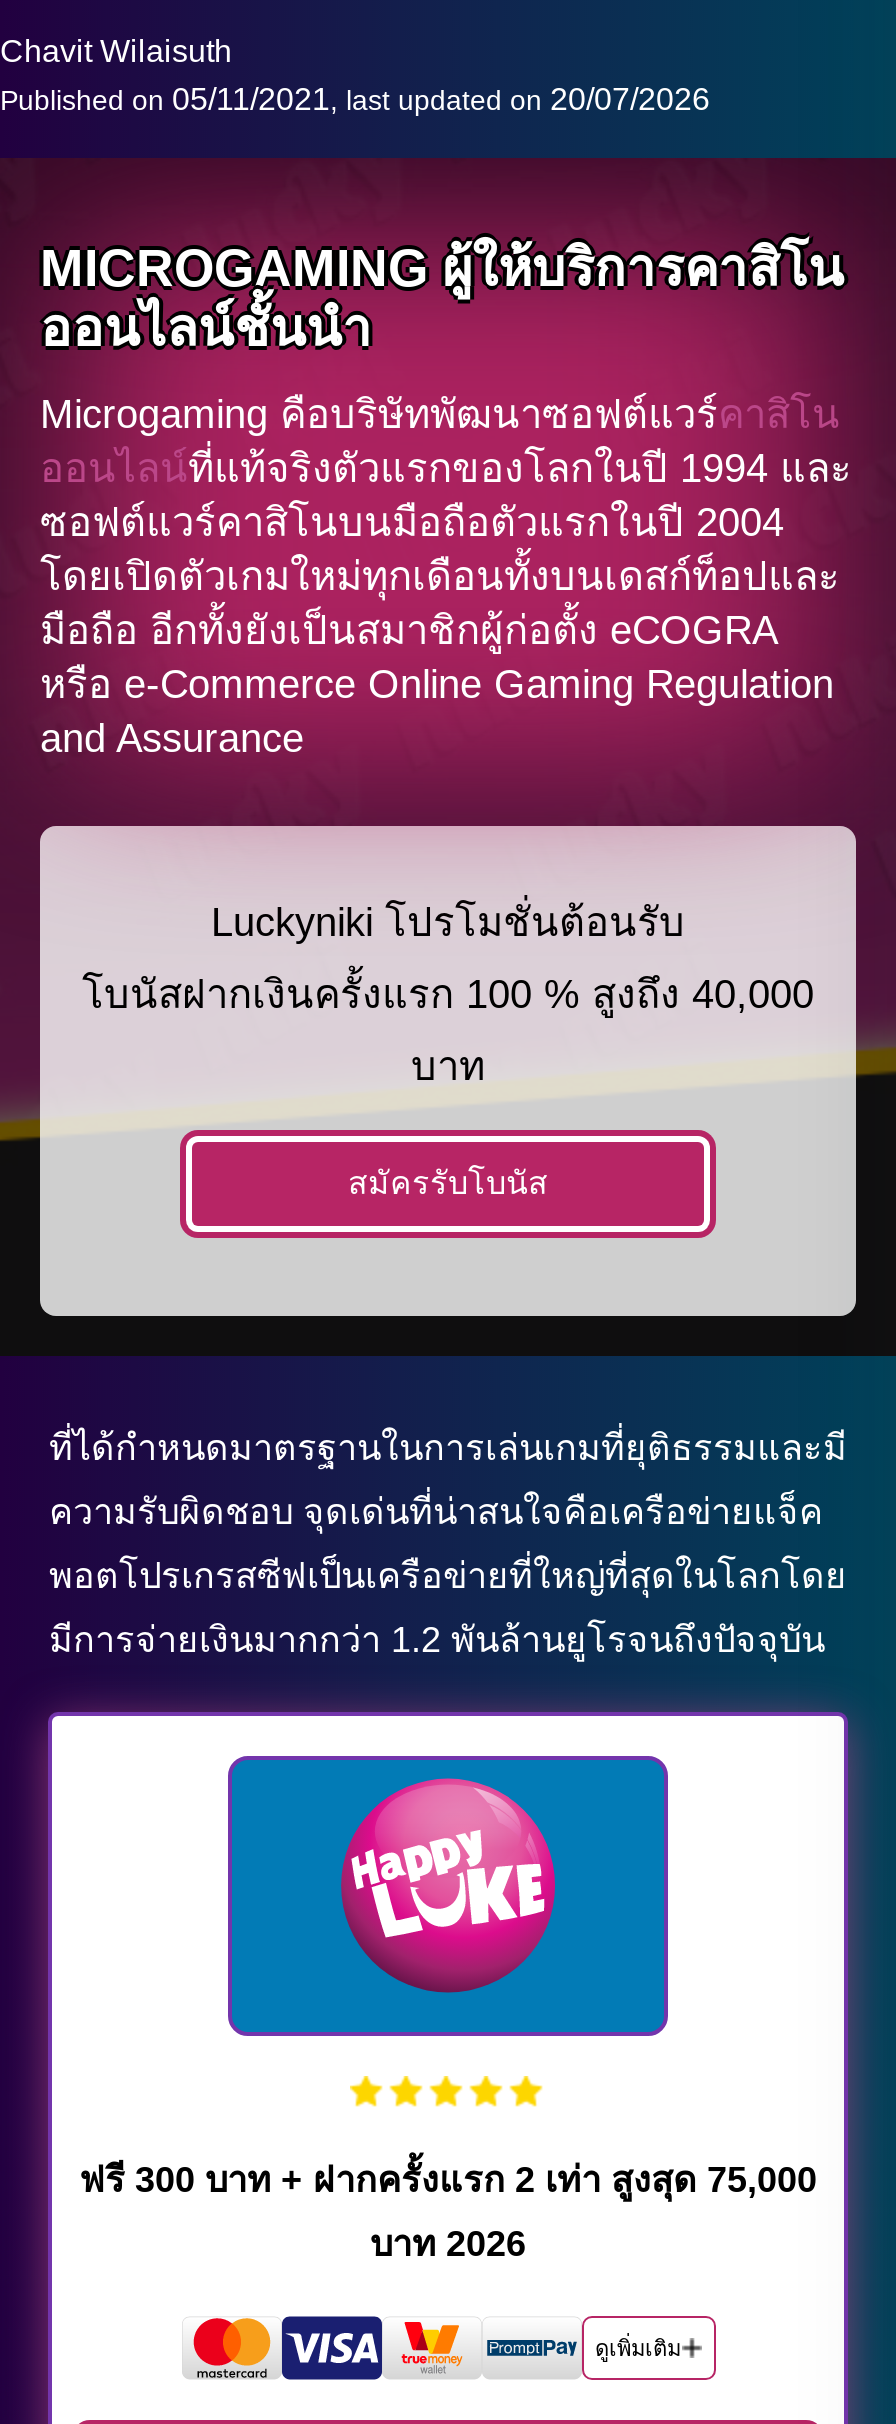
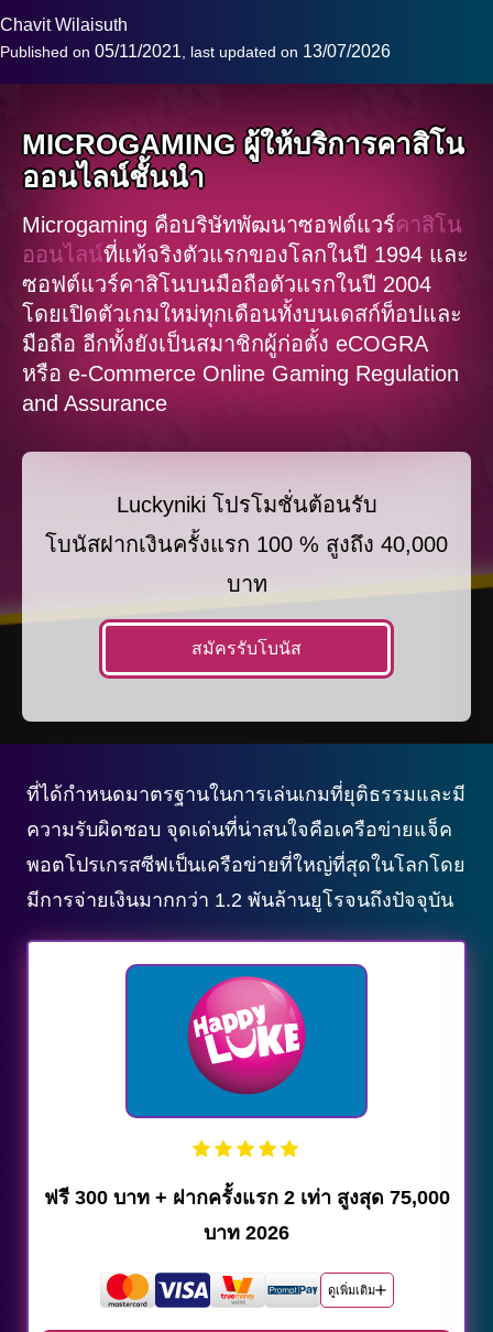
[0,82,710,116] Published on 05/11/2021, last updated on 20/07/2026 -> [0,42,391,61] Published on 05/11/2021, last updated on 13/07/2026

